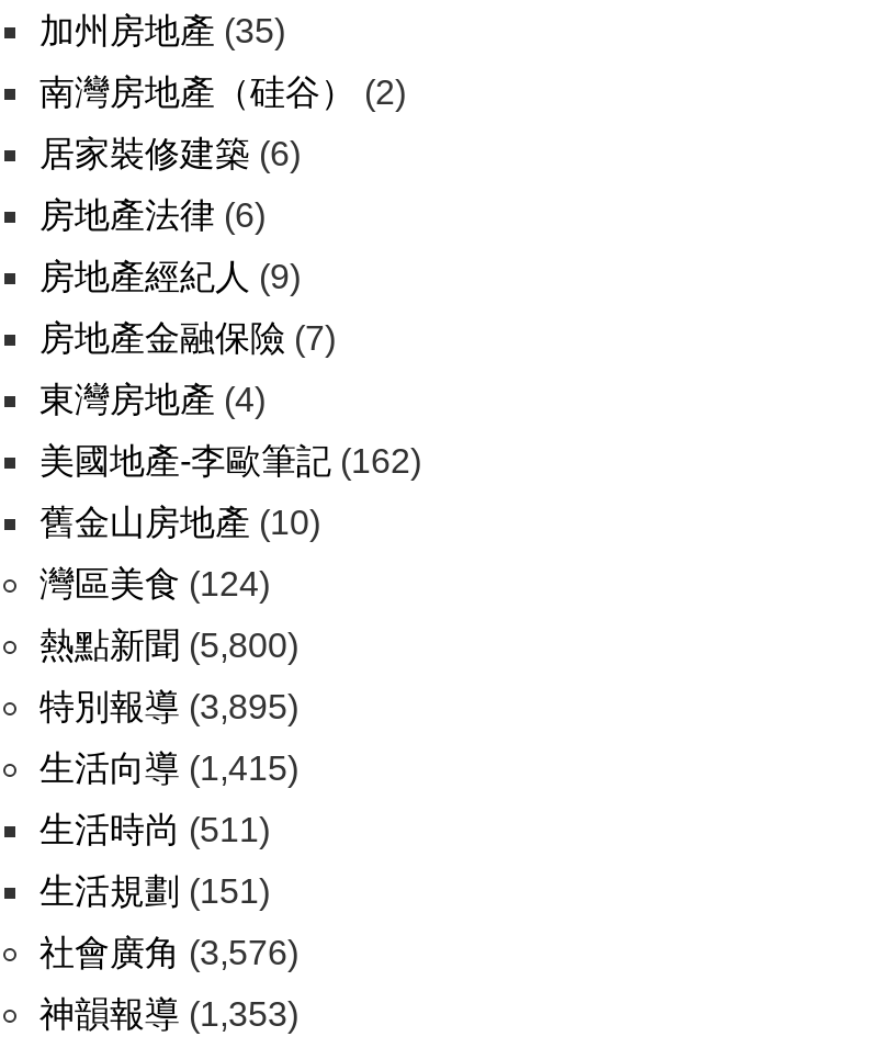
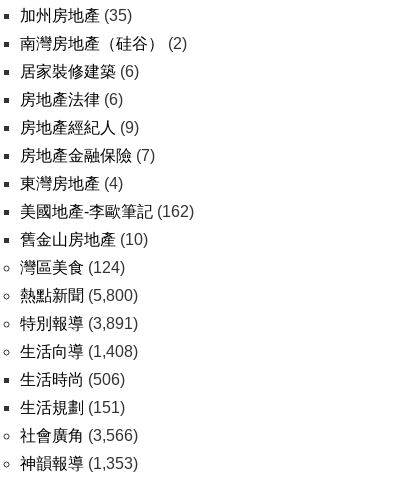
[39,688,298,725] 特別報導(3,895) -> [20,315,138,332] 特別報導(3,891)
[39,750,298,787] 生活向導(1,415) -> [20,343,138,360] 生活向導(1,408)
[39,811,270,848] 生活時尚(511) -> [20,371,125,388] 生活時尚(506)
[39,934,298,971] 社會廣角(3,576) -> [20,427,138,444] 社會廣角(3,566)

